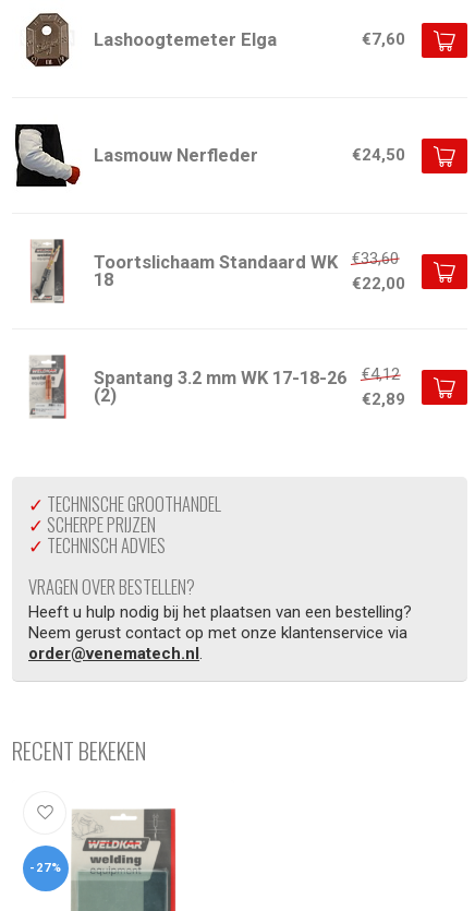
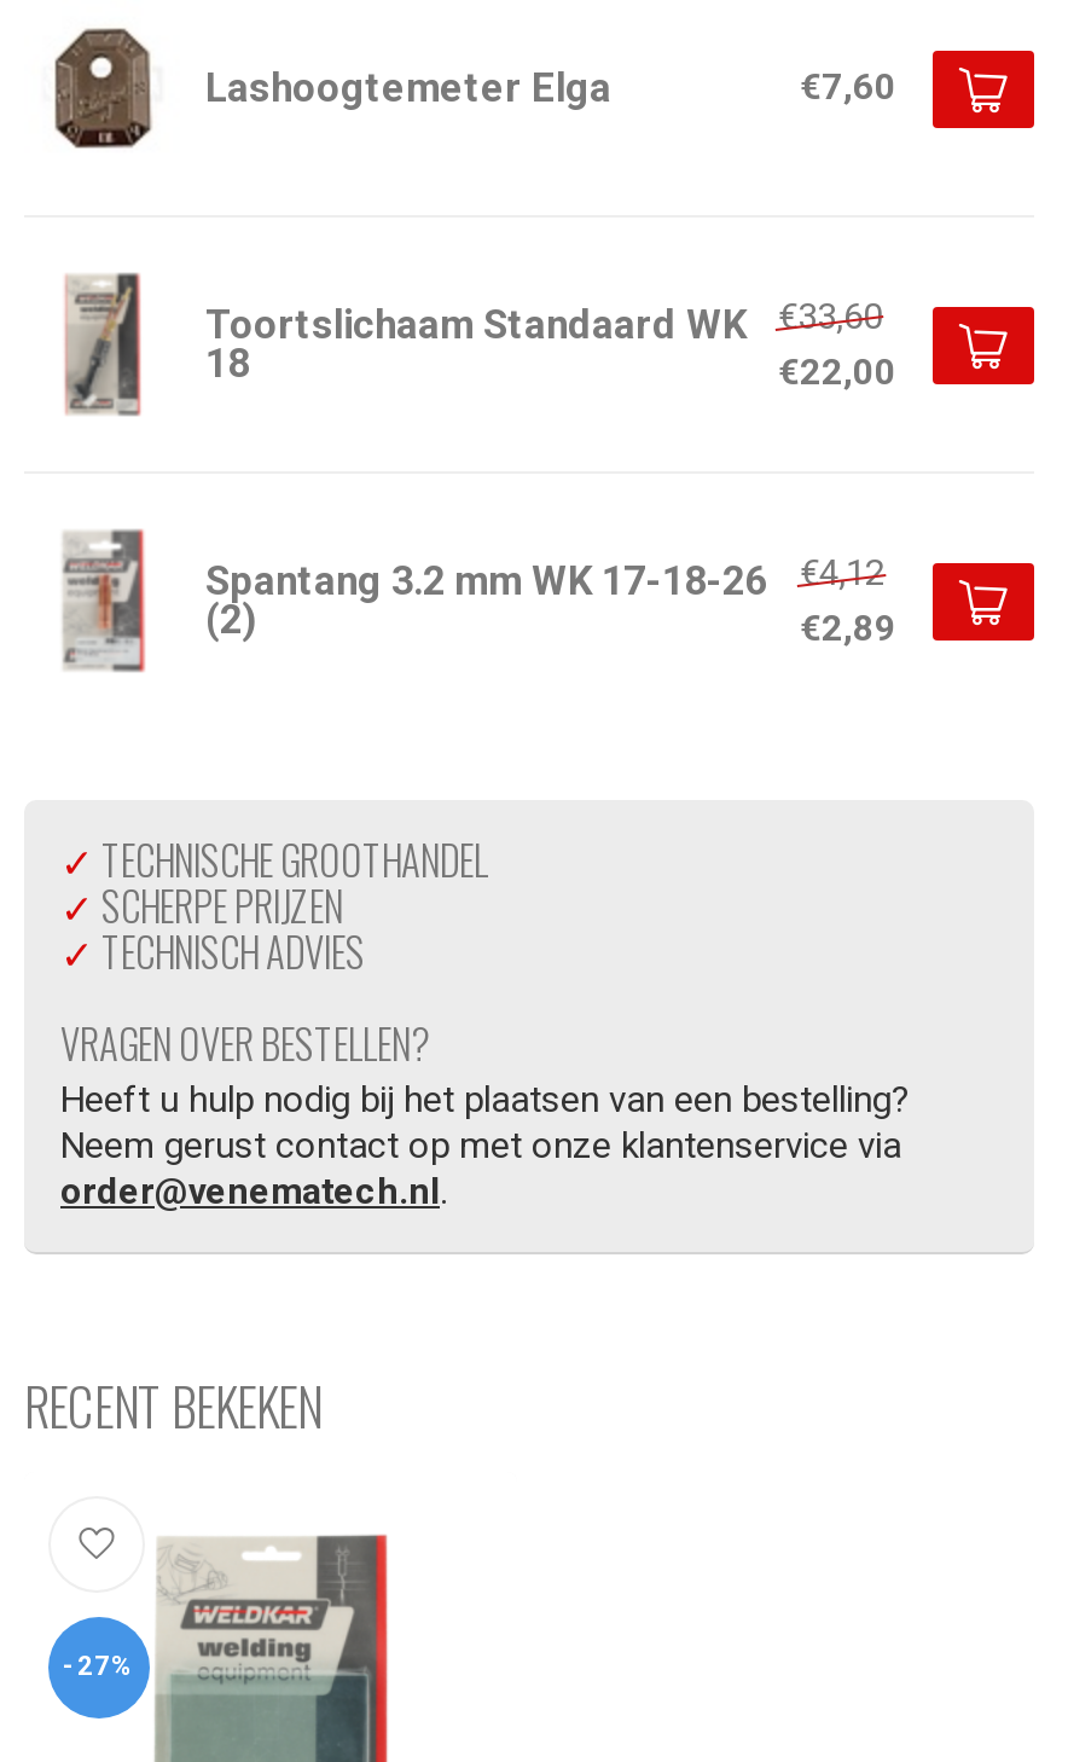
[14,123,405,188] [image] | Lasmouw Nerfleder | €24,50 -> none

